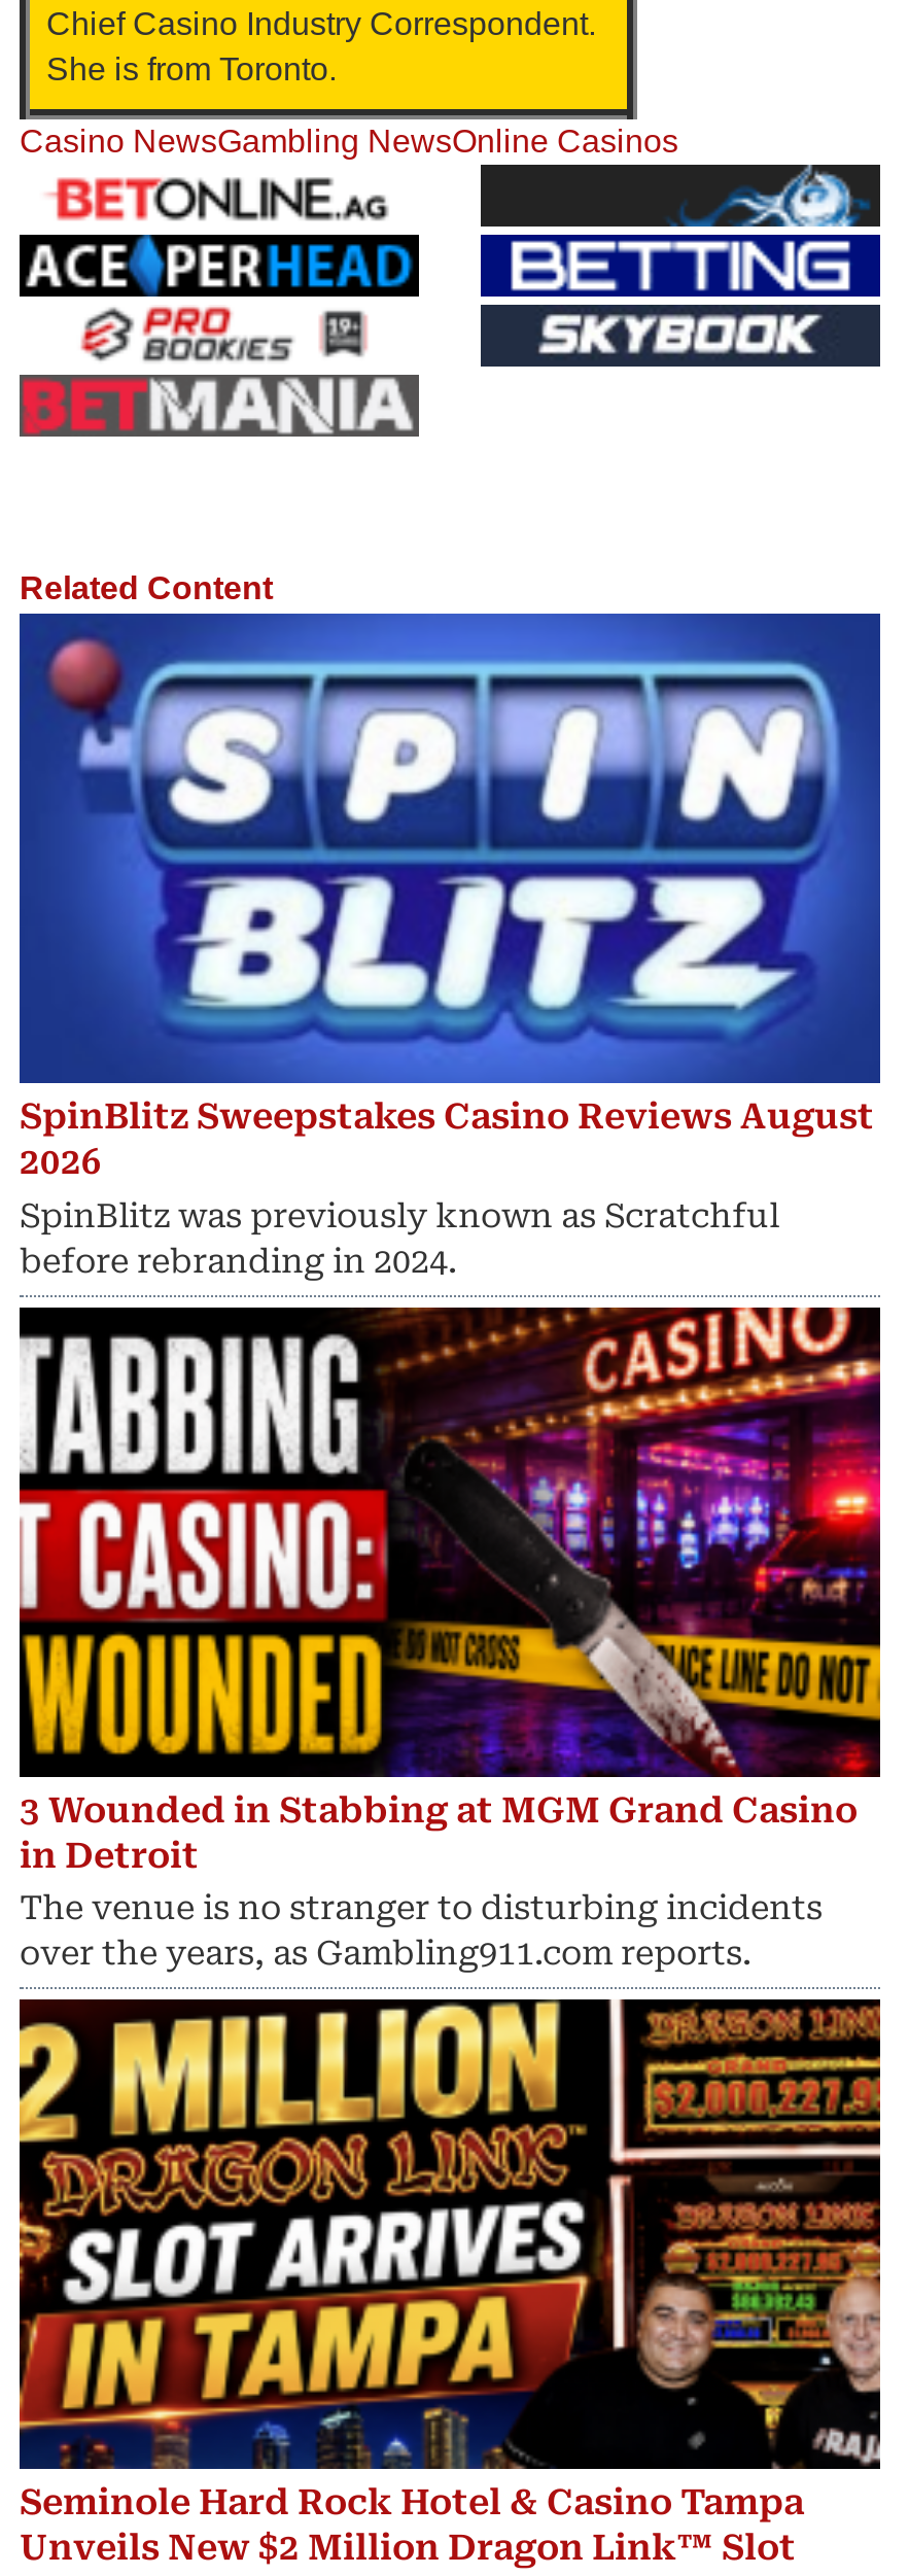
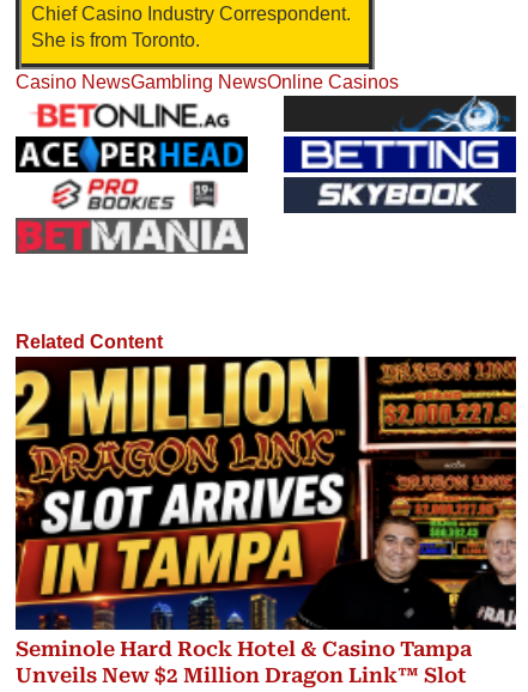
[20,612,882,1280] [image] | SpinBlitz Sweepstakes Casino Reviews August | 2026 | SpinBlitz was previously known as Scratchful | before rebranding in 2024. -> none
[18,1295,882,1973] [image] | 3 Wounded in Stabbing at MGM Grand Casino | in Detroit | The venue is no stranger to disturbing incidents | over the years, as Gambling911.com reports. -> none

